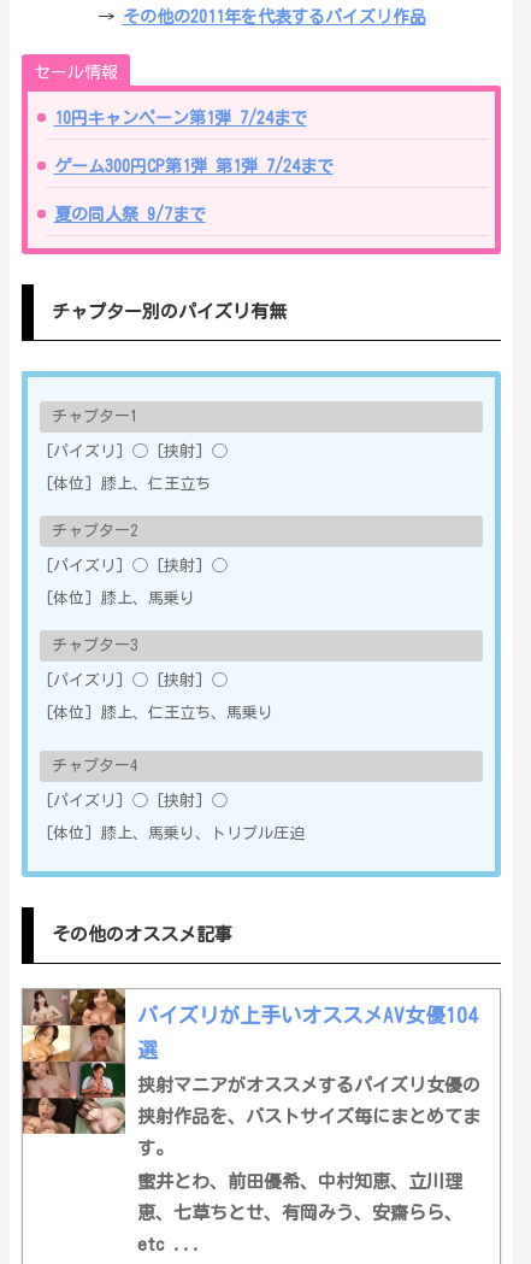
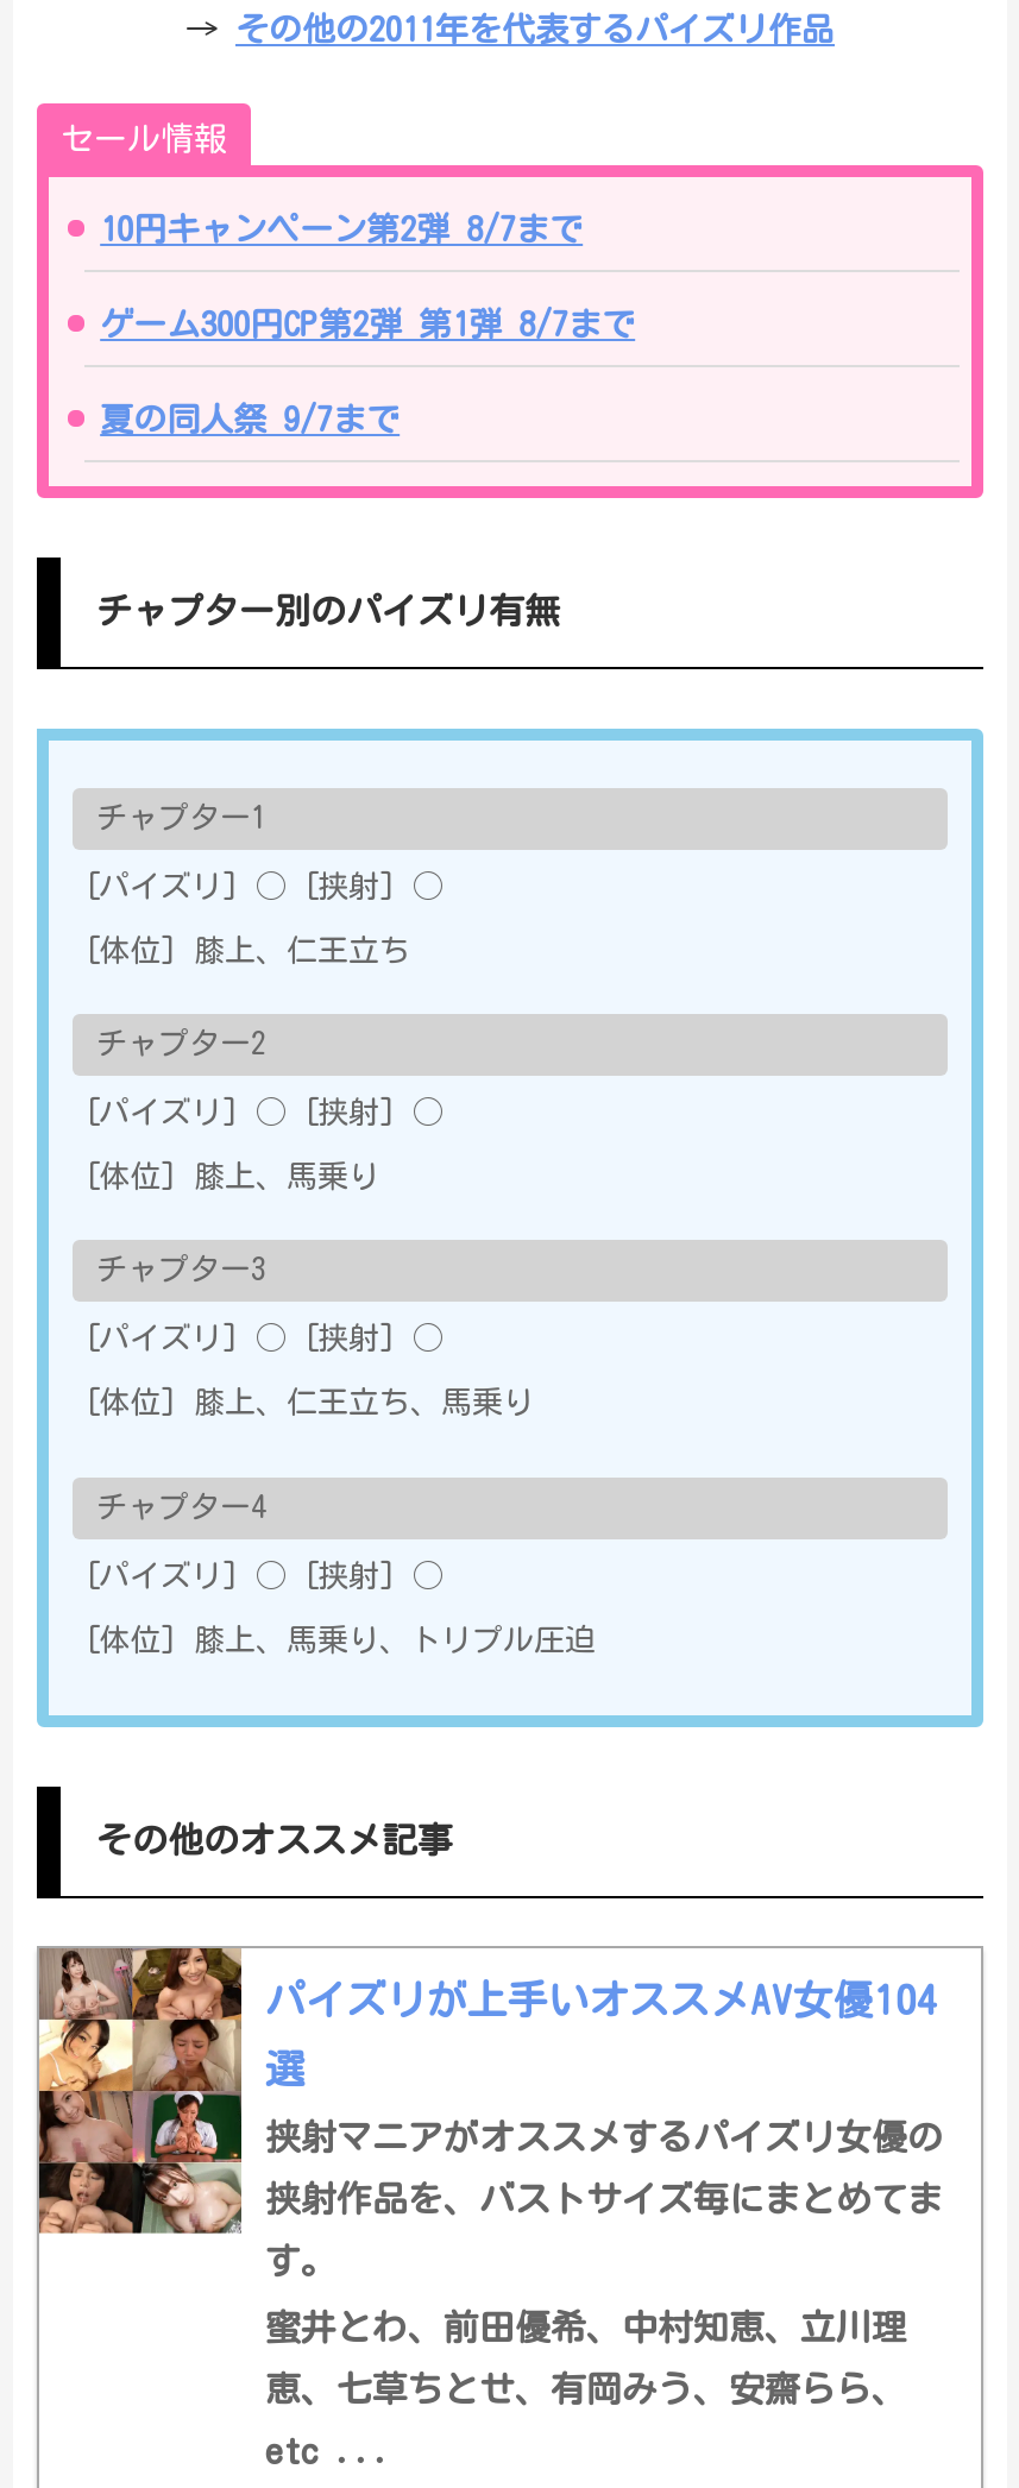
[54,109,307,126] 10円キャンペーン第1弾 7/24まで -> [100,212,583,246] 10円キャンペーン第2弾 8/7まで
[54,158,333,174] ゲーム300円CP第1弾 第1弾 7/24まで -> [100,307,635,341] ゲーム300円CP第2弾 第1弾 8/7まで

